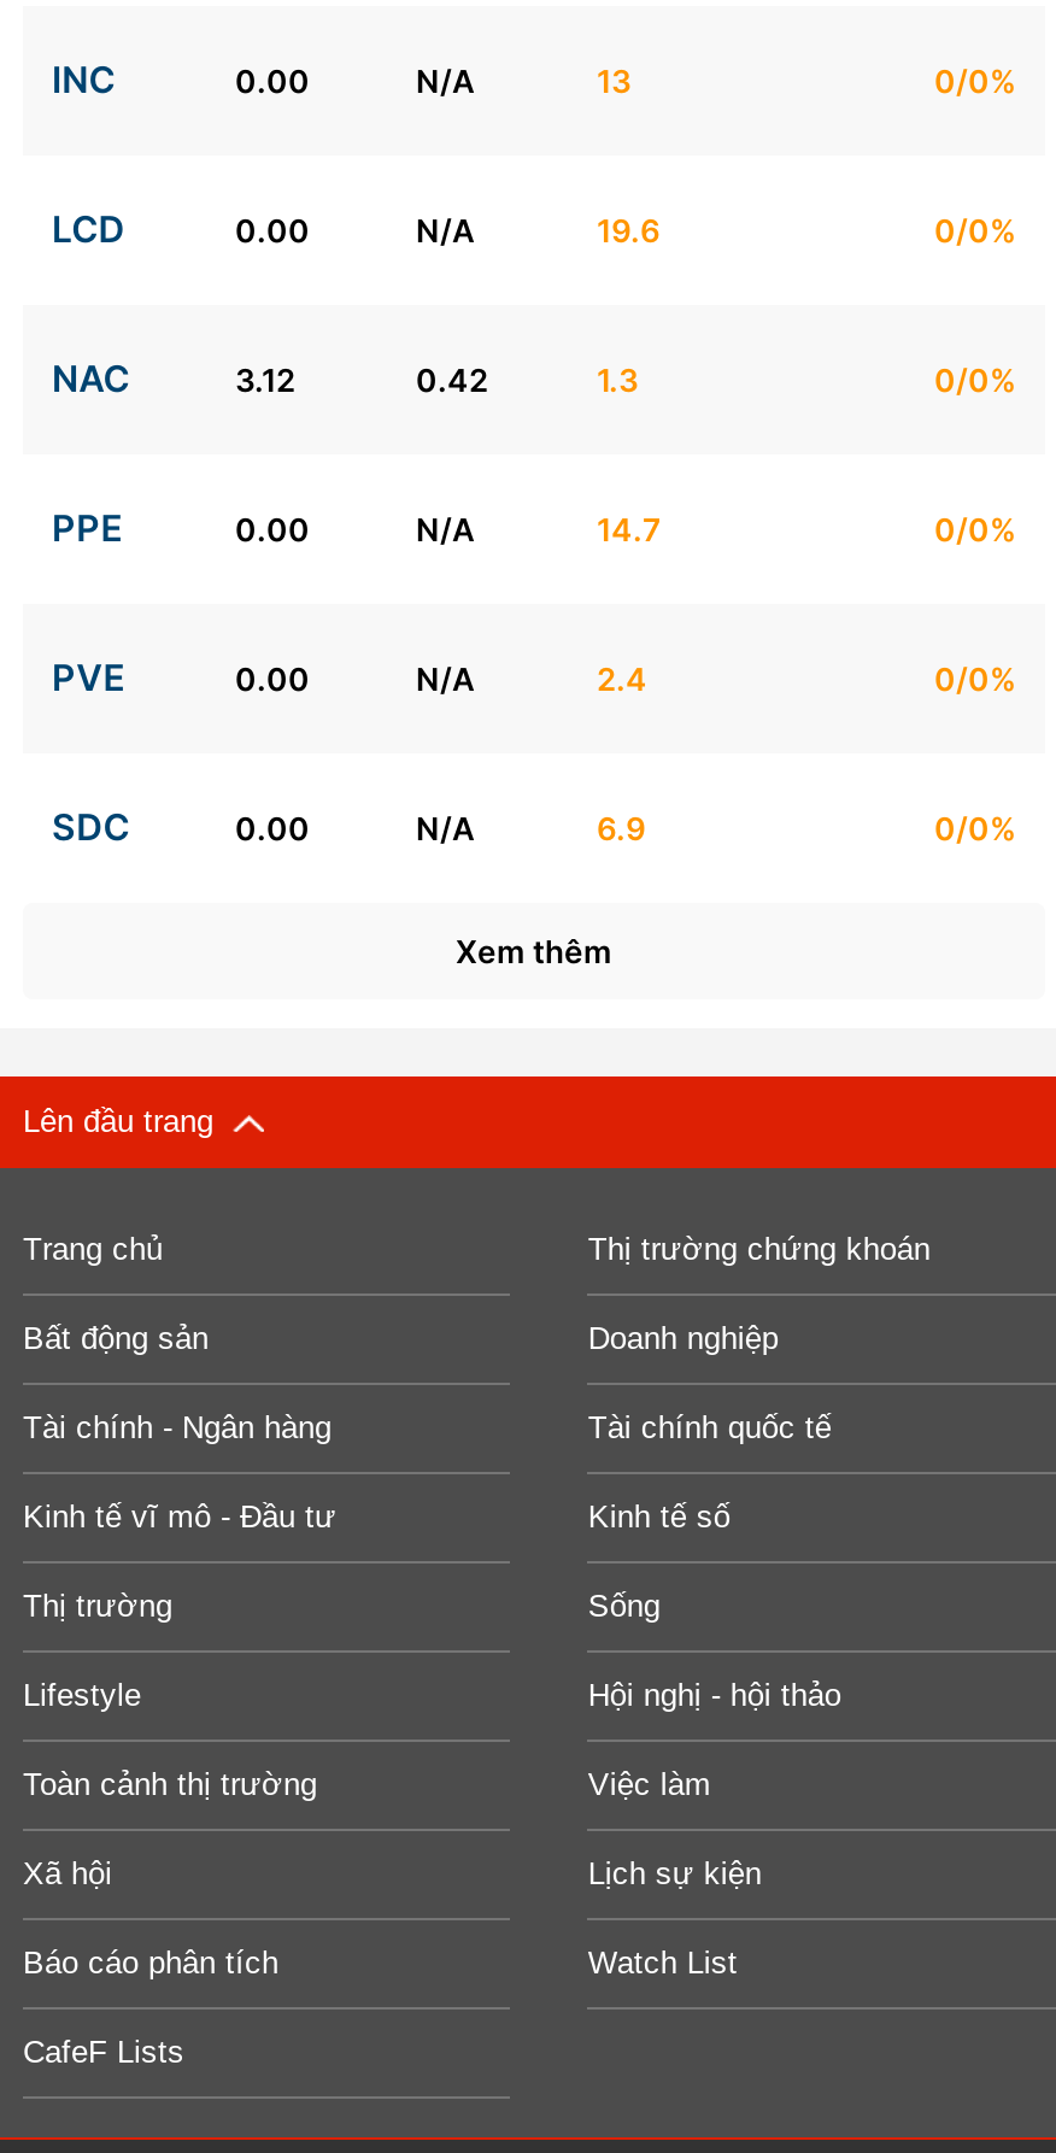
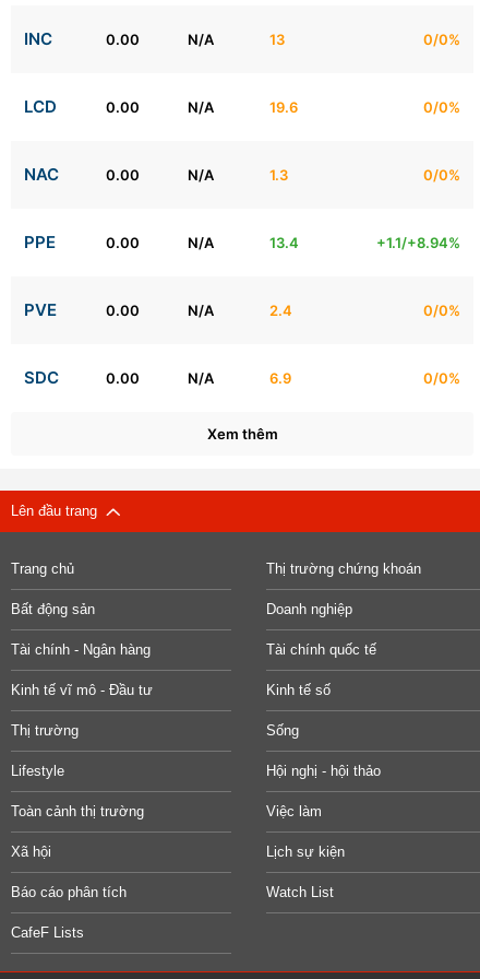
[235,360,488,398] 3.12 | 0.42 -> [106,166,214,183] 0.00 | N/A
[597,509,662,548] 14.7 -> [269,233,299,251] 13.4
[934,509,1016,548] 0/0% -> [376,233,460,251] +1.1/+8.94%

